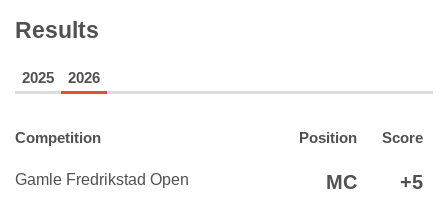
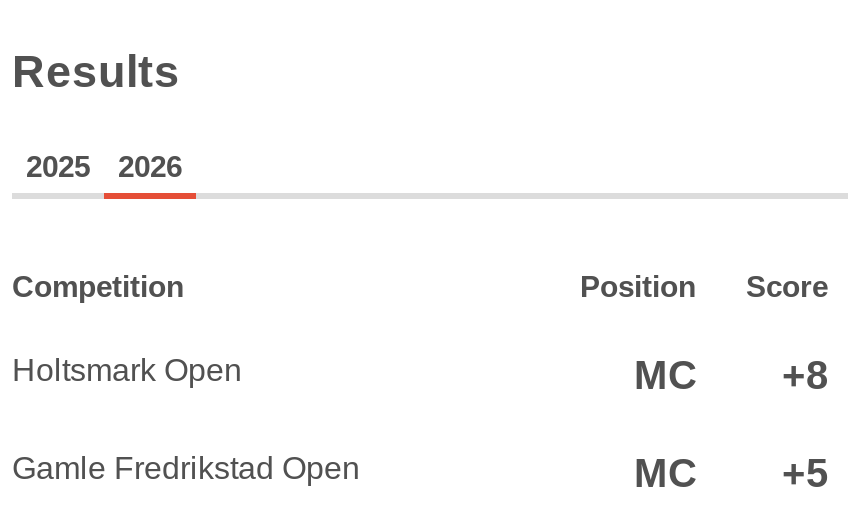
none -> [12,352,828,396] Holtsmark Open | MC | +8

